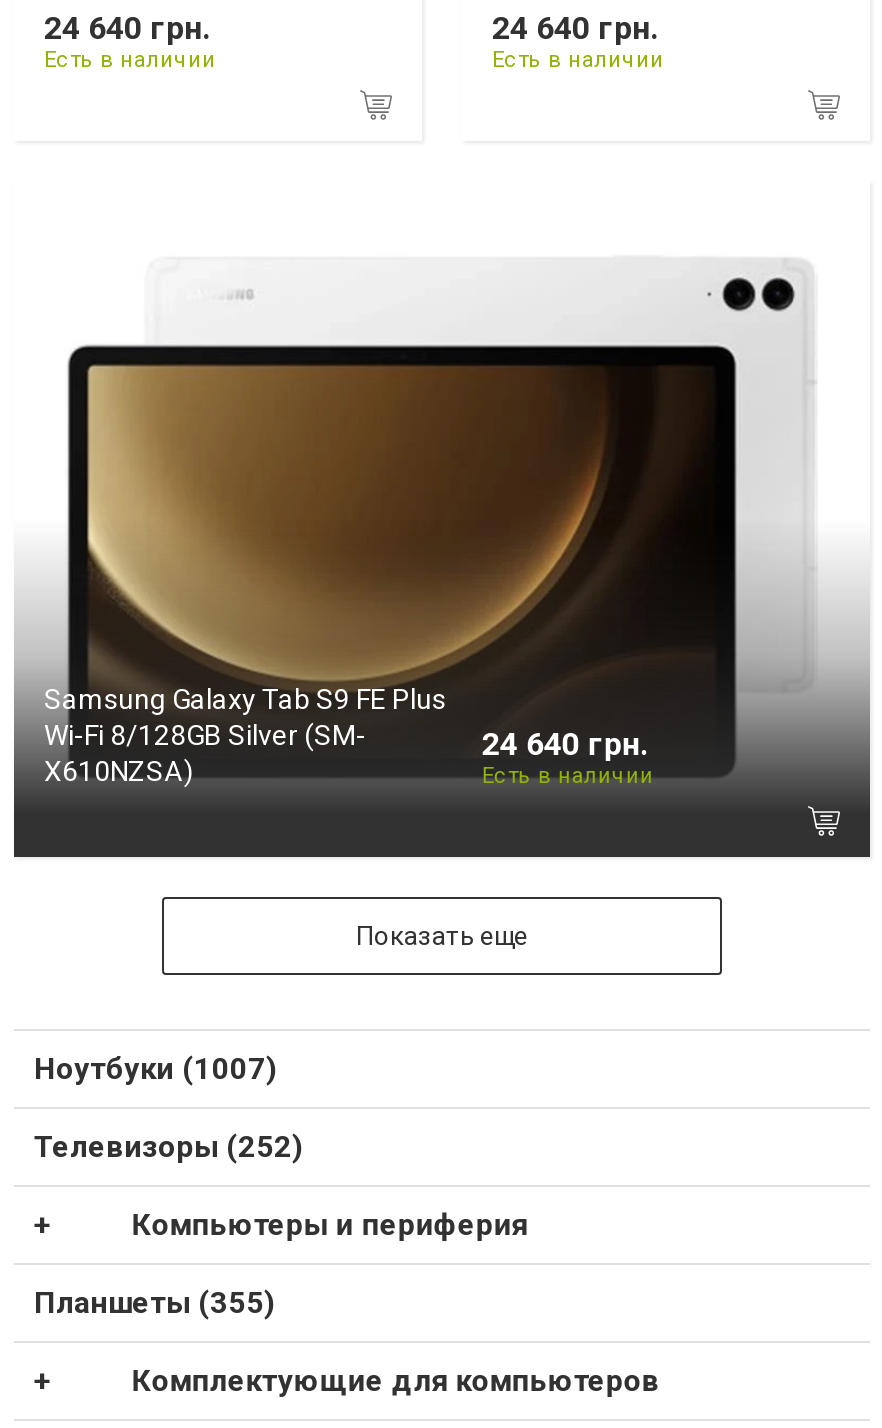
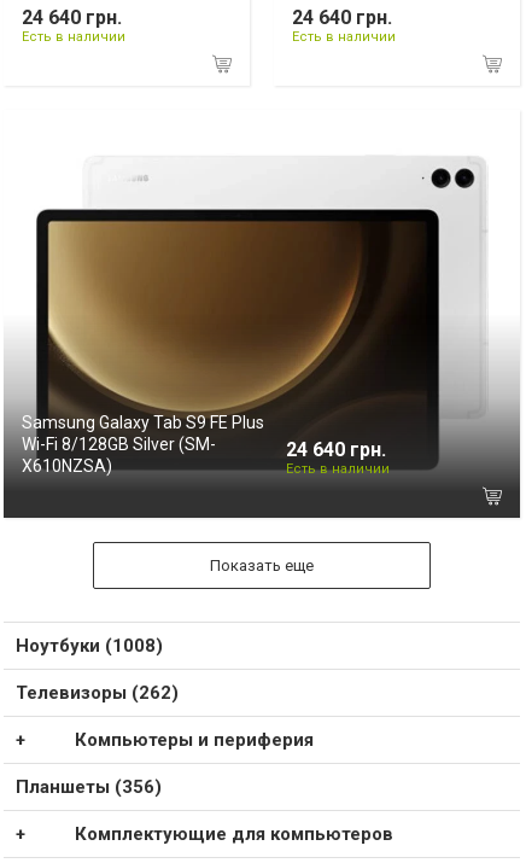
[34,1051,278,1087] Ноутбуки (1007) -> [16,635,163,657] Ноутбуки (1008)
[34,1129,304,1165] Телевизоры (252) -> [16,682,179,704] Телевизоры (262)
[34,1285,276,1321] Планшеты (355) -> [16,776,162,798] Планшеты (356)

